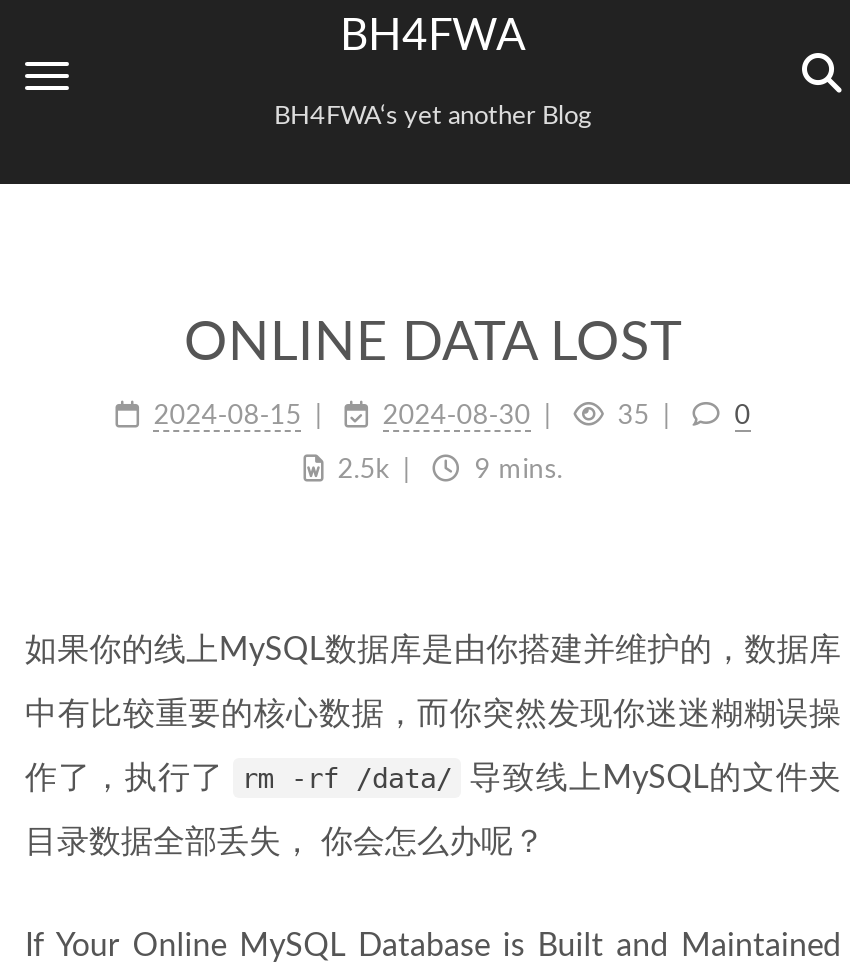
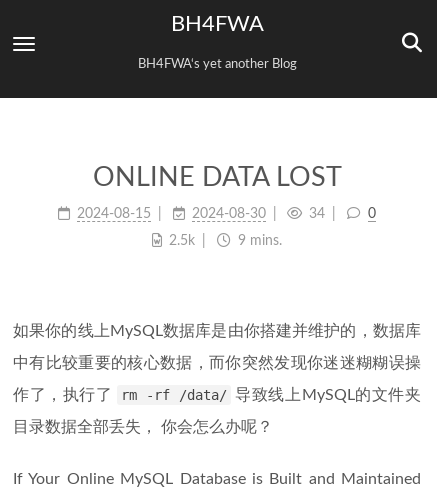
[617,402,649,430] 35 -> [309,207,325,221] 34

